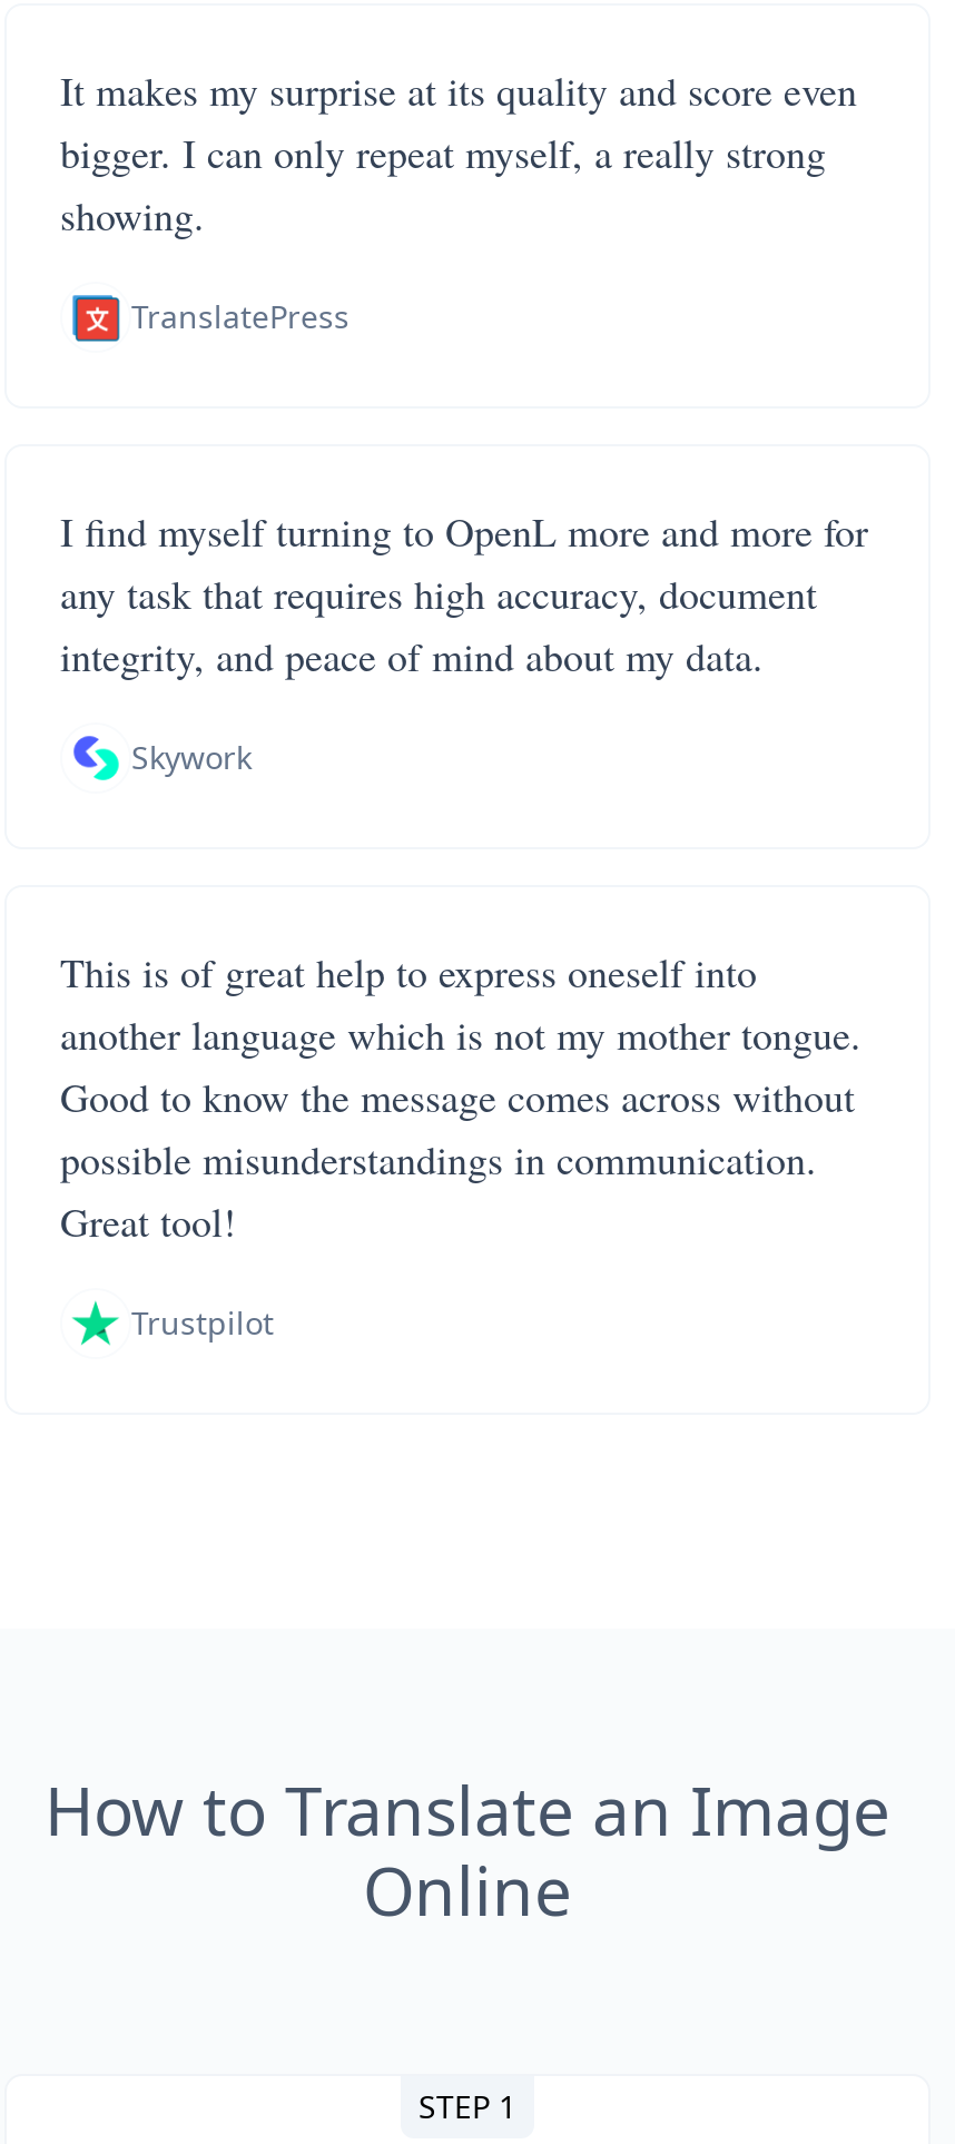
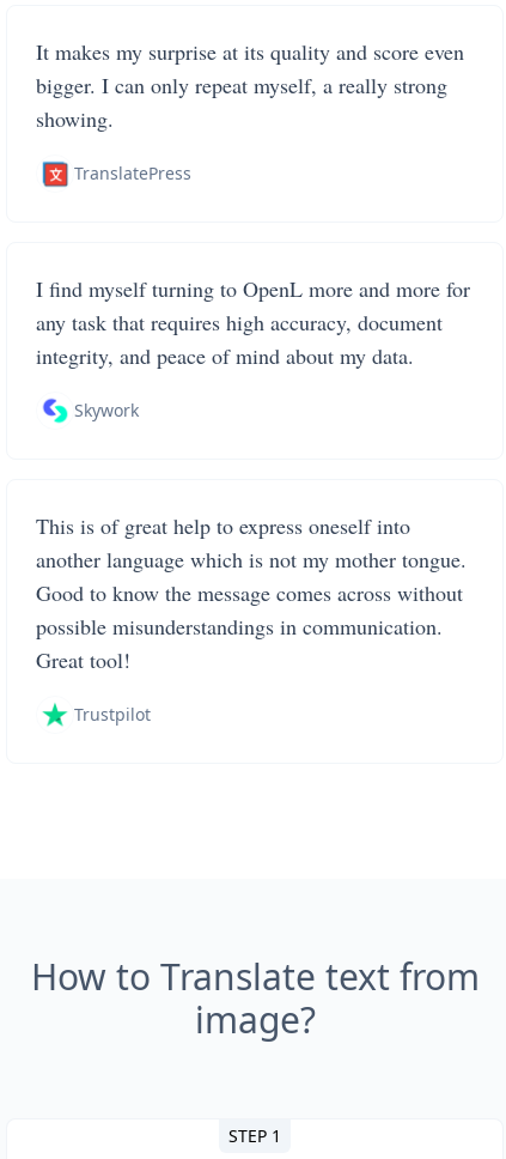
[45,1764,890,1936] How to Translate an Image | Online -> [31,952,479,1044] How to Translate text from | image?

